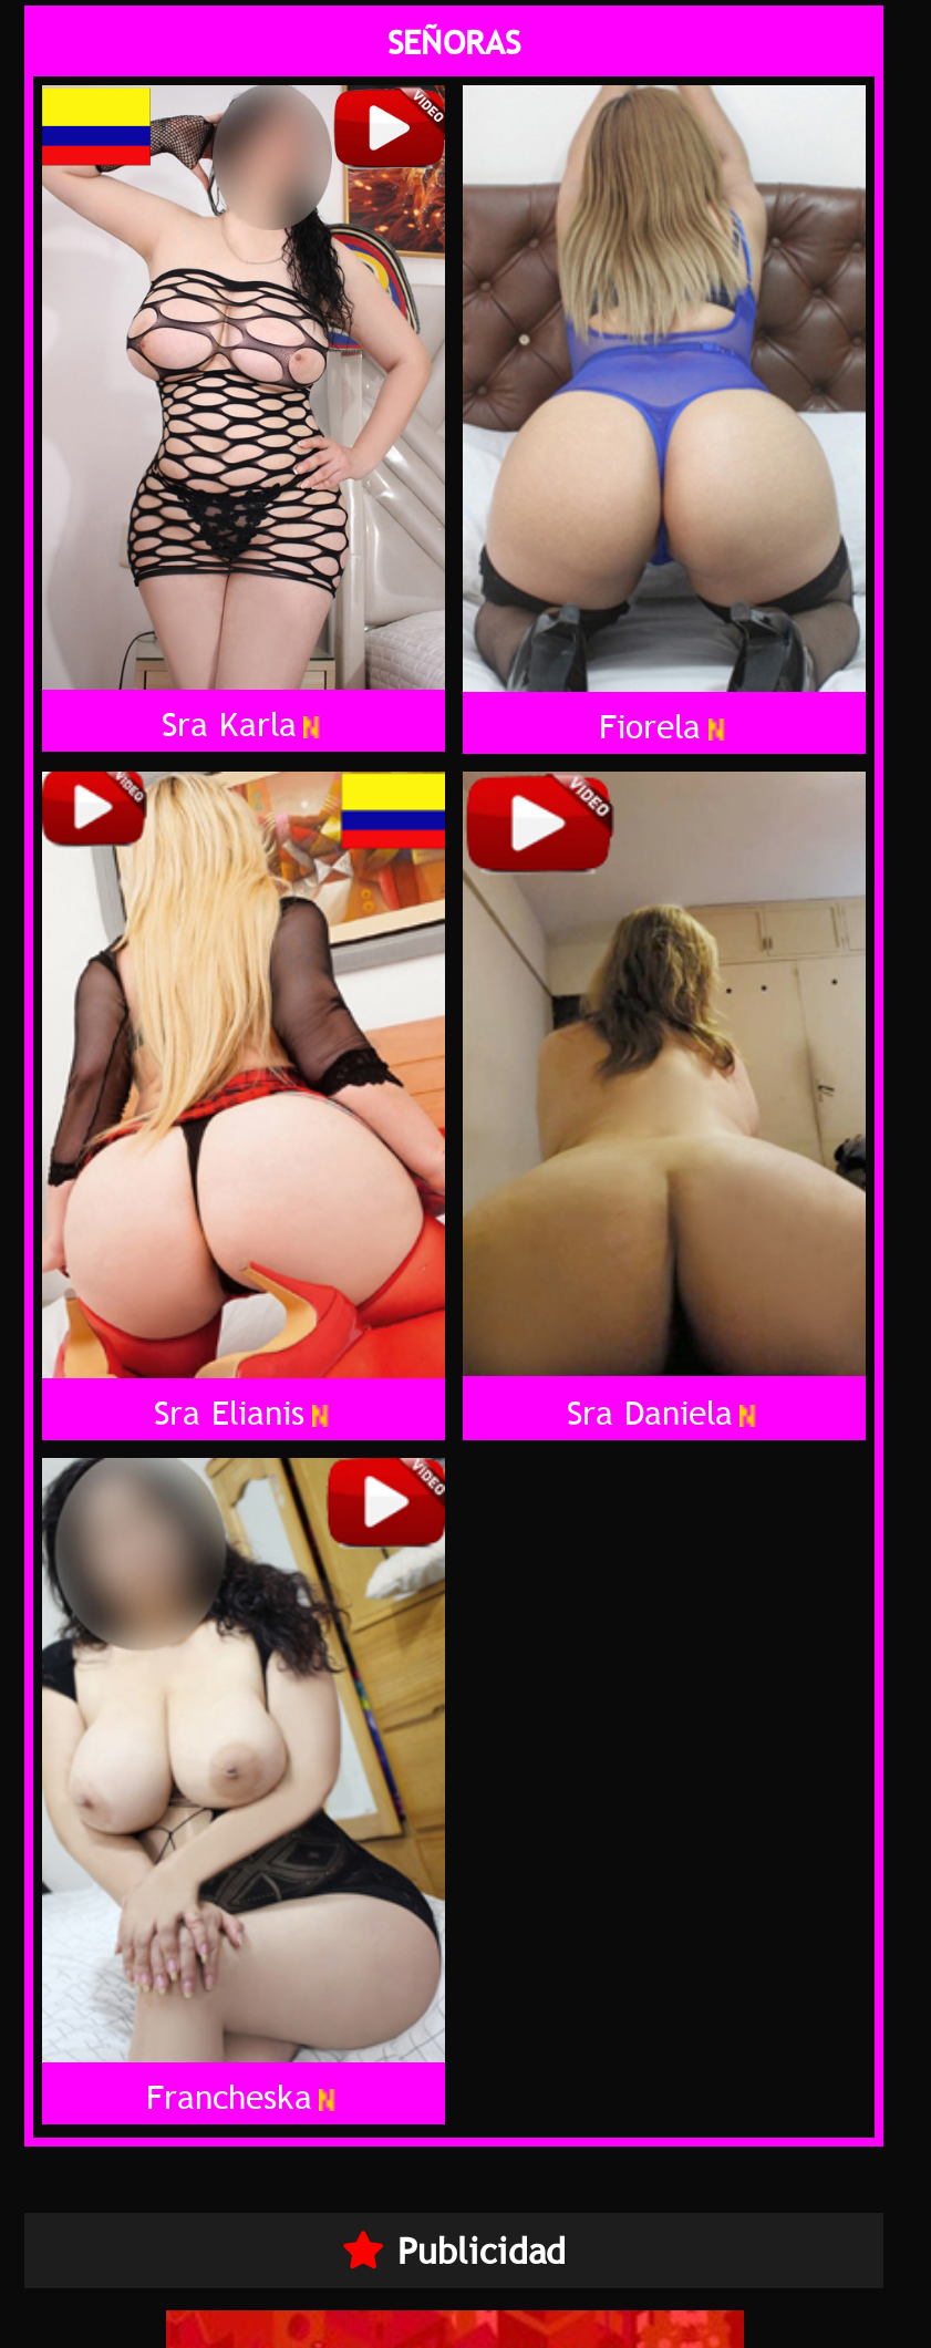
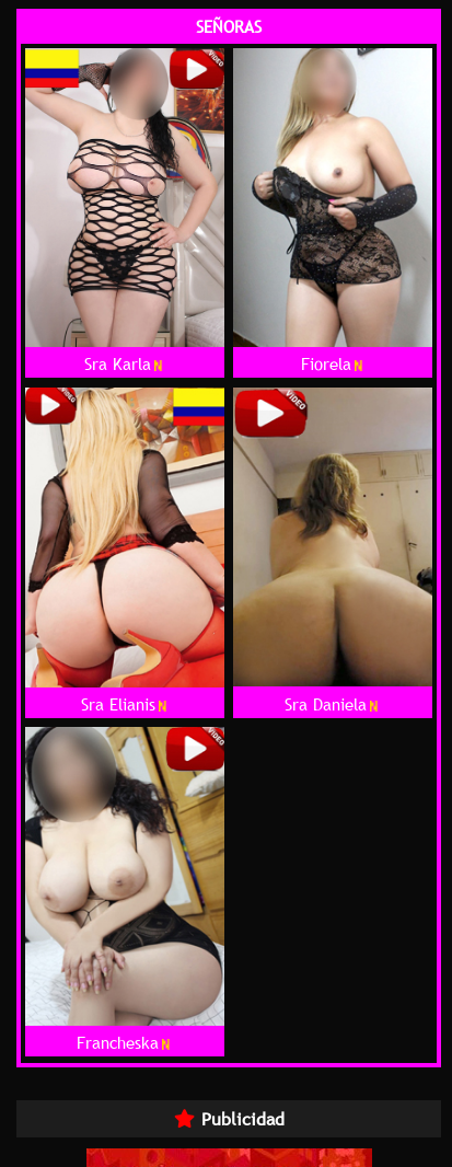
[461,85,866,694] [image] -> [233,48,433,348] [image]

